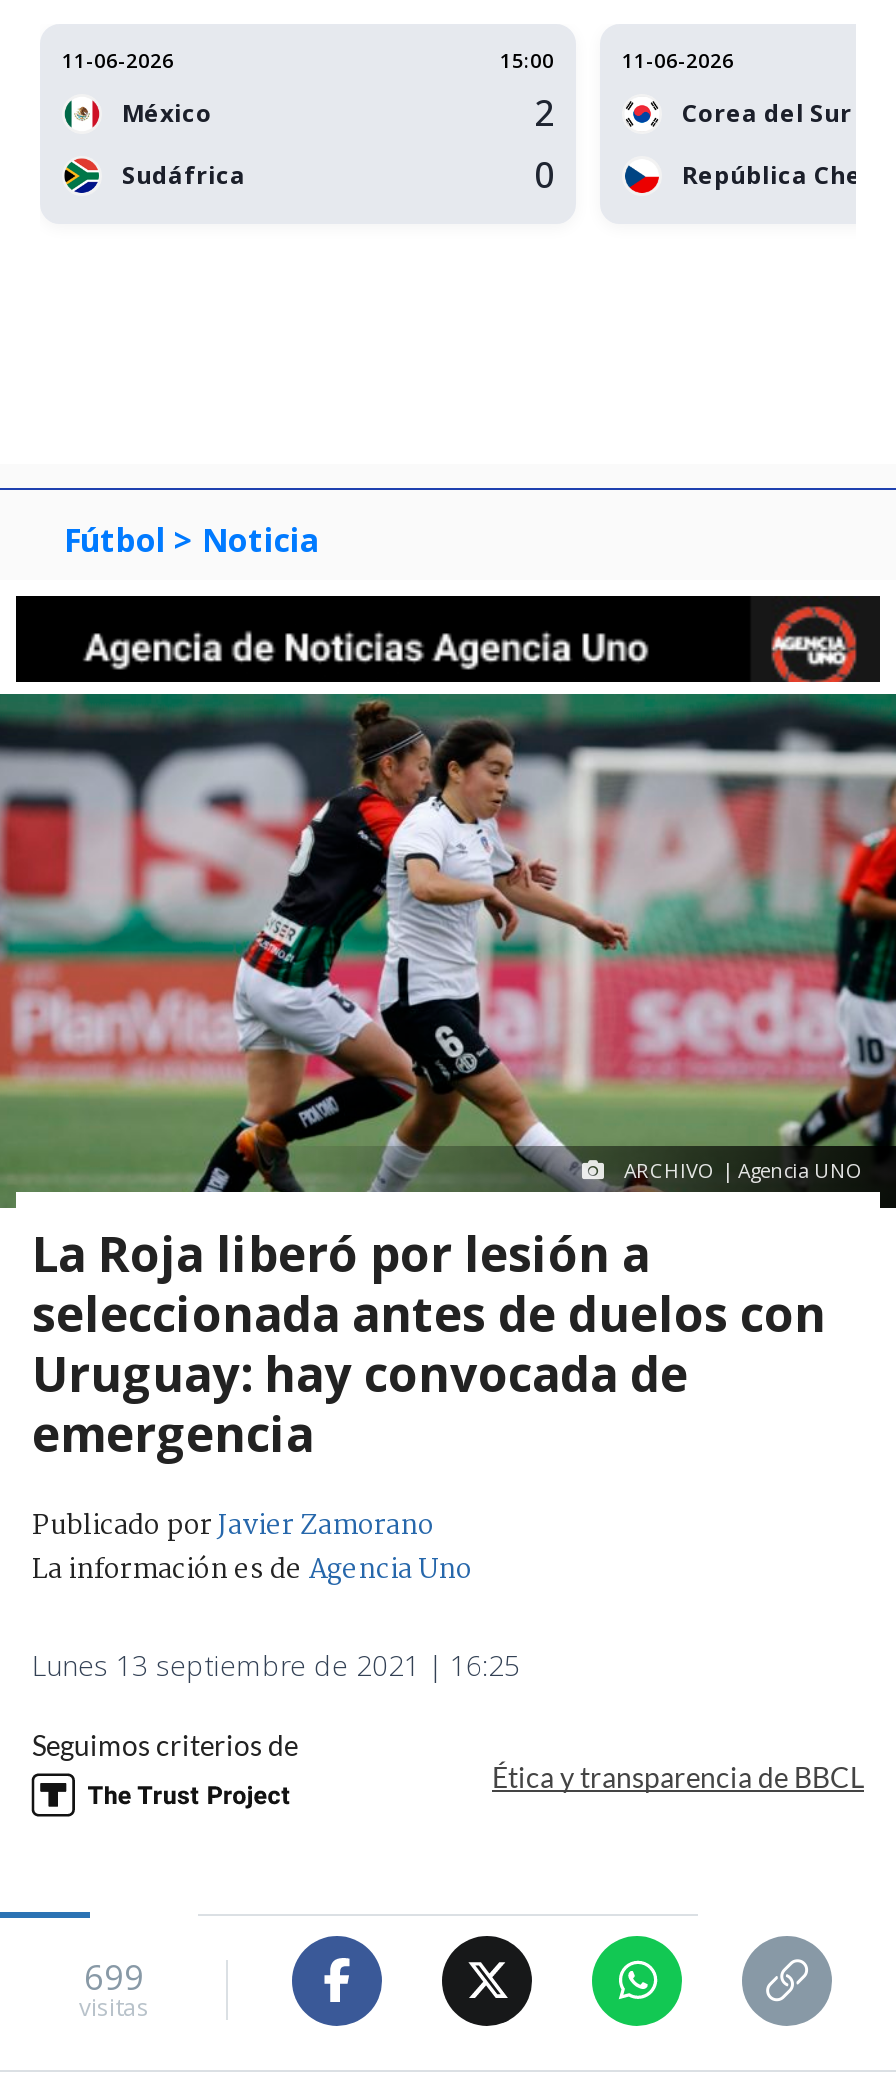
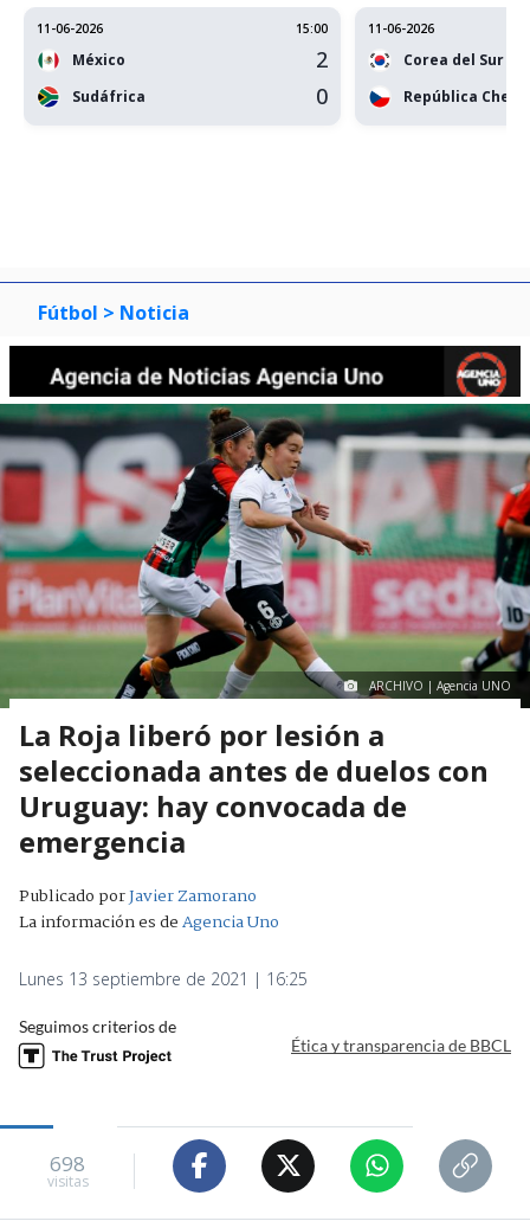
[84,1955,144,2001] 699 -> [50,1150,85,1178] 698

